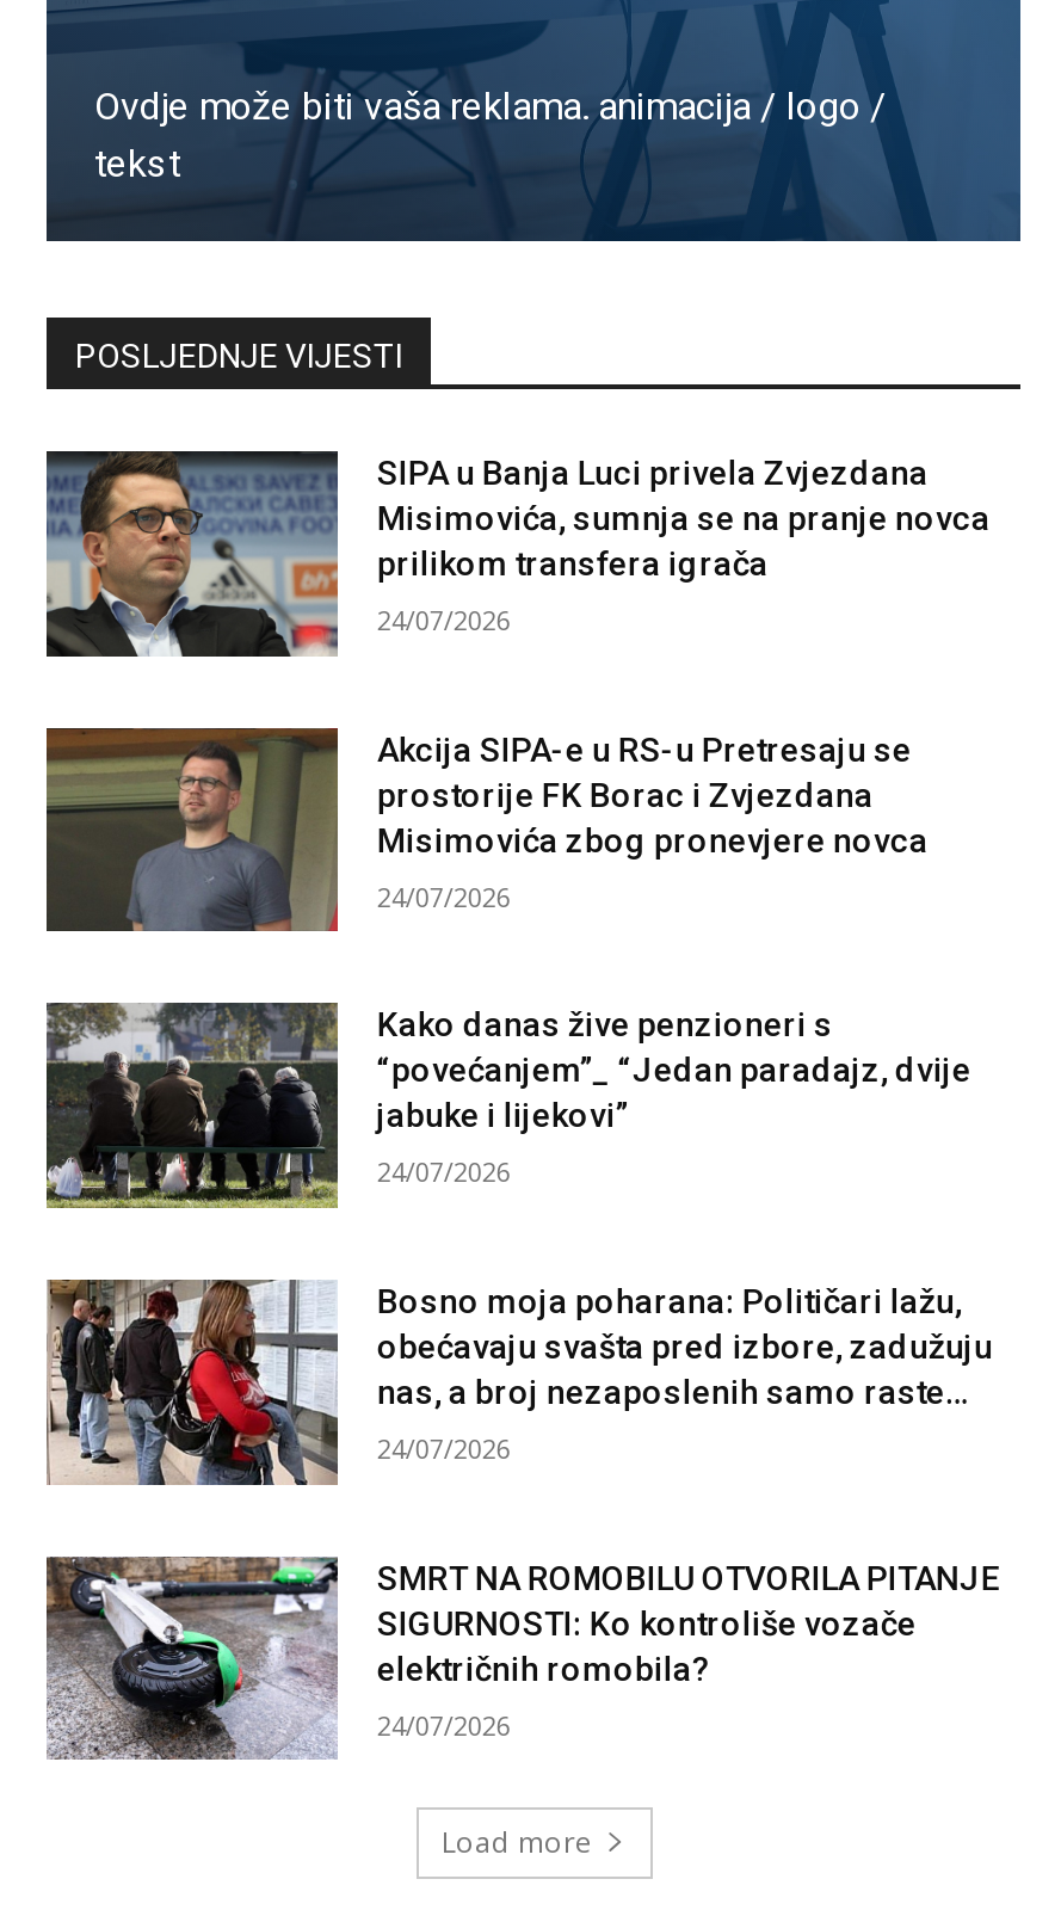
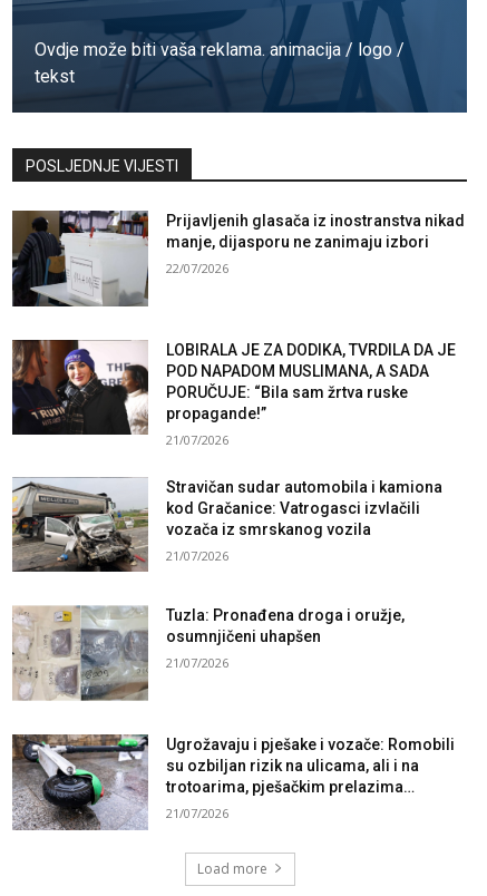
[44,451,990,657] [image] | SIPA u Banja Luci privela Zvjezdana | Misimovića, sumnja se na pranje novca | prilikom transfera igrača -> [12,211,465,306] [image] | Prijavljenih glasača iz inostranstva nikad | manje, dijasporu ne zanimaju izbori
[377,601,511,637] 24/07/2026 -> [166,260,229,276] 22/07/2026
[47,726,928,934] [image] | Akcija SIPA-e u RS-u Pretresaju se | prostorije FK Borac i Zvjezdana | Misimovića zbog pronevjere novca -> [12,340,456,436] [image] | LOBIRALA JE ZA DODIKA, TVRDILA DA JE | POD NAPADOM MUSLIMANA, A SADA | PORUČUJE: “Bila sam žrtva ruske | propagande!”
[377,878,511,913] 24/07/2026 -> [166,431,229,448] 21/07/2026
[44,1000,971,1210] [image] | Kako danas žive penzioneri s | “povećanjem”_ “Jedan paradajz, dvije | jabuke i lijekovi” -> [11,476,443,573] [image] | Stravičan sudar automobila i kamiona | kod Gračanice: Vatrogasci izvlačili | vozača iz smrskanog vozila
[377,1154,511,1189] 24/07/2026 -> [166,547,229,563] 21/07/2026
[47,1277,993,1487] [image] | Bosno moja poharana: Političari lažu, | obećavaju svašta pred izbore, zadužuju | nas, a broj nezaposlenih samo raste… -> [13,605,405,701] [image] | Tuzla: Pronađena droga i oružje, | osumnjičeni uhapšen
[377,1430,511,1466] 24/07/2026 -> [166,654,229,671] 21/07/2026
[377,1558,1000,1687] SMRT NA ROMOBILU OTVORILA PITANJE | SIGURNOSTI: Ko kontroliše vozače | električnih romobila? -> [166,735,455,796] Ugrožavaju i pješake i vozače: Romobili | su ozbiljan rizik na ulicama, ali i na | trotoarima, pješačkim prelazima…
[377,1706,511,1742] 24/07/2026 -> [166,805,229,821] 21/07/2026

